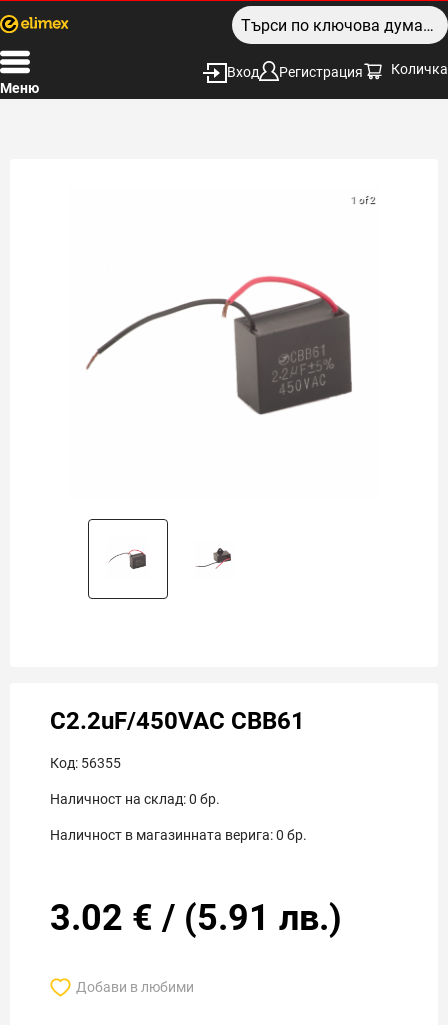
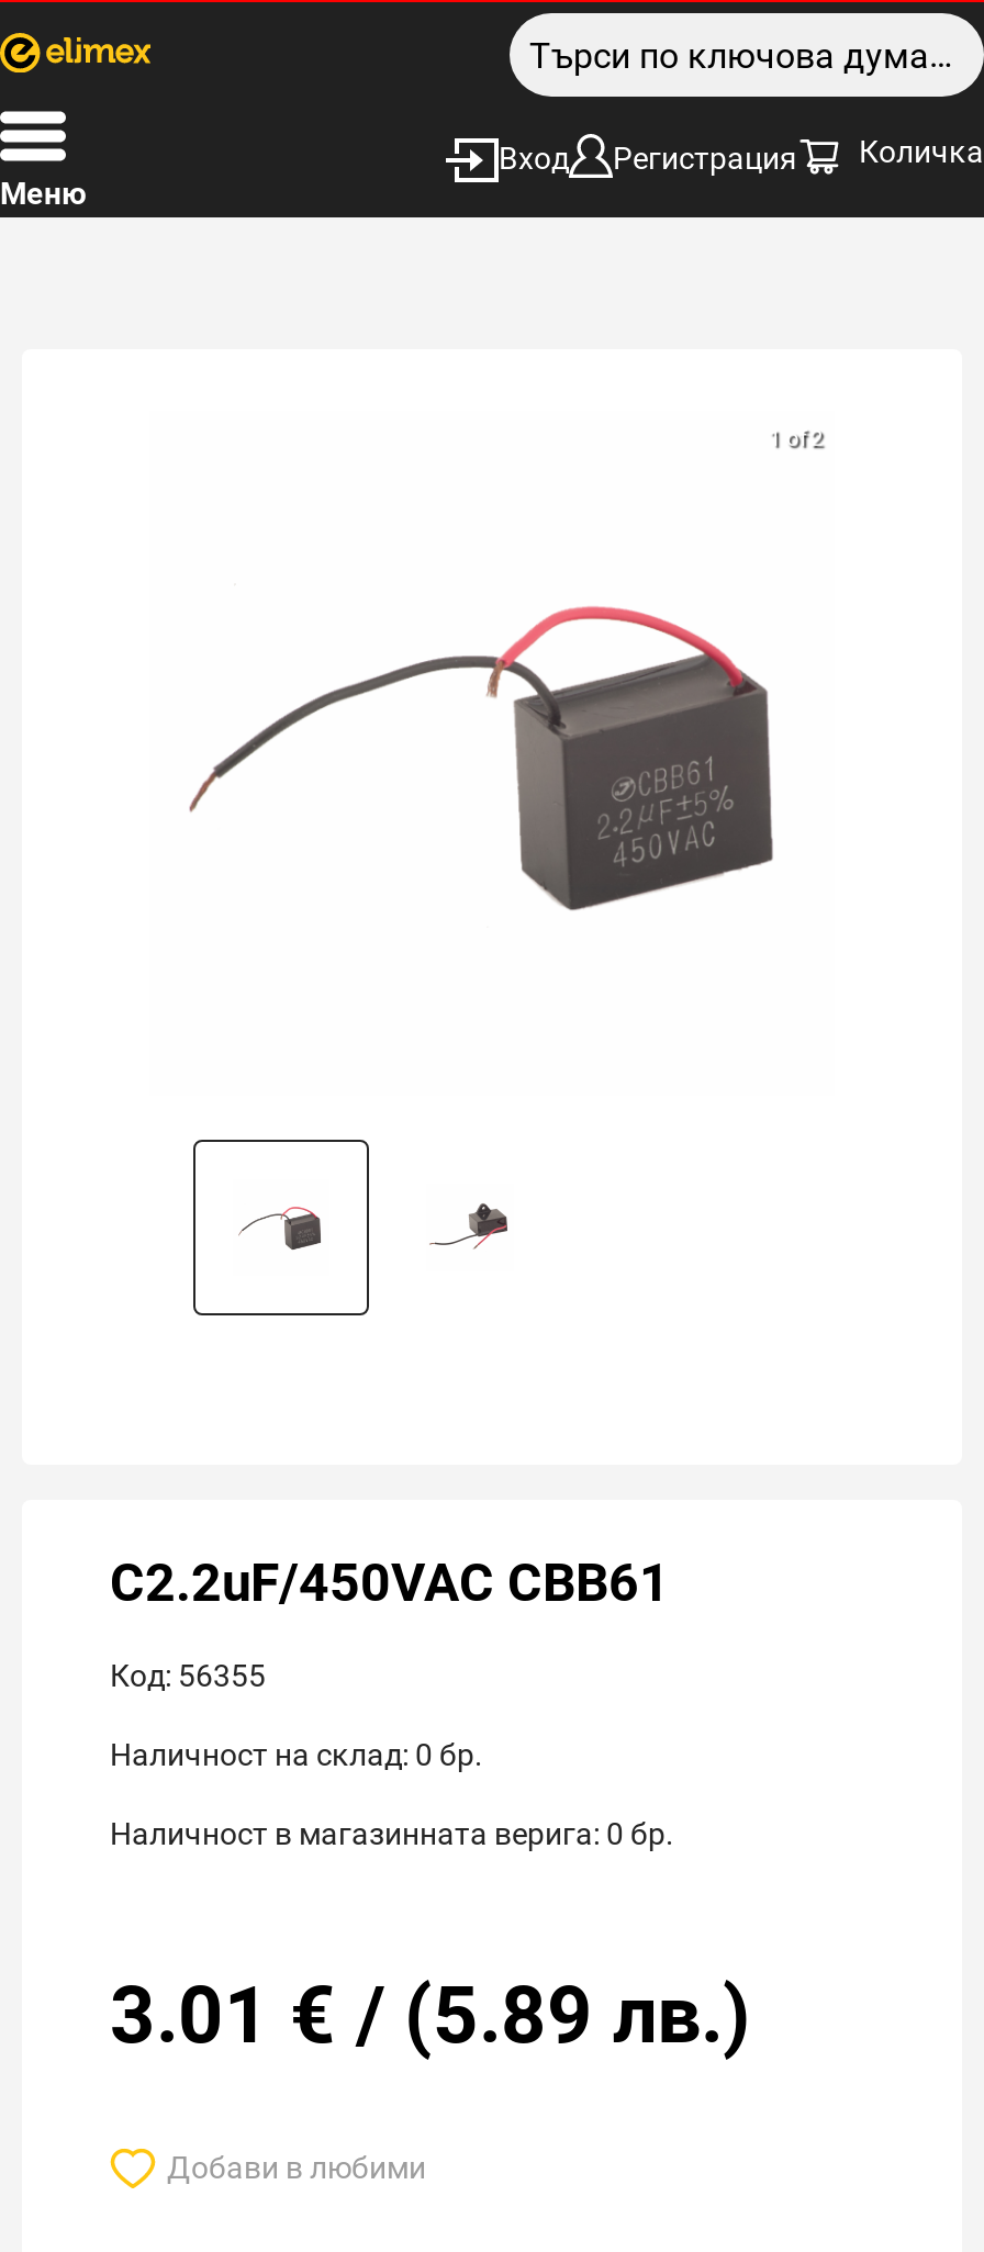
[50,897,342,939] 3.02 €/ (5.91 лв.) -> [110,1970,751,2062] 3.01 €/ (5.89 лв.)

